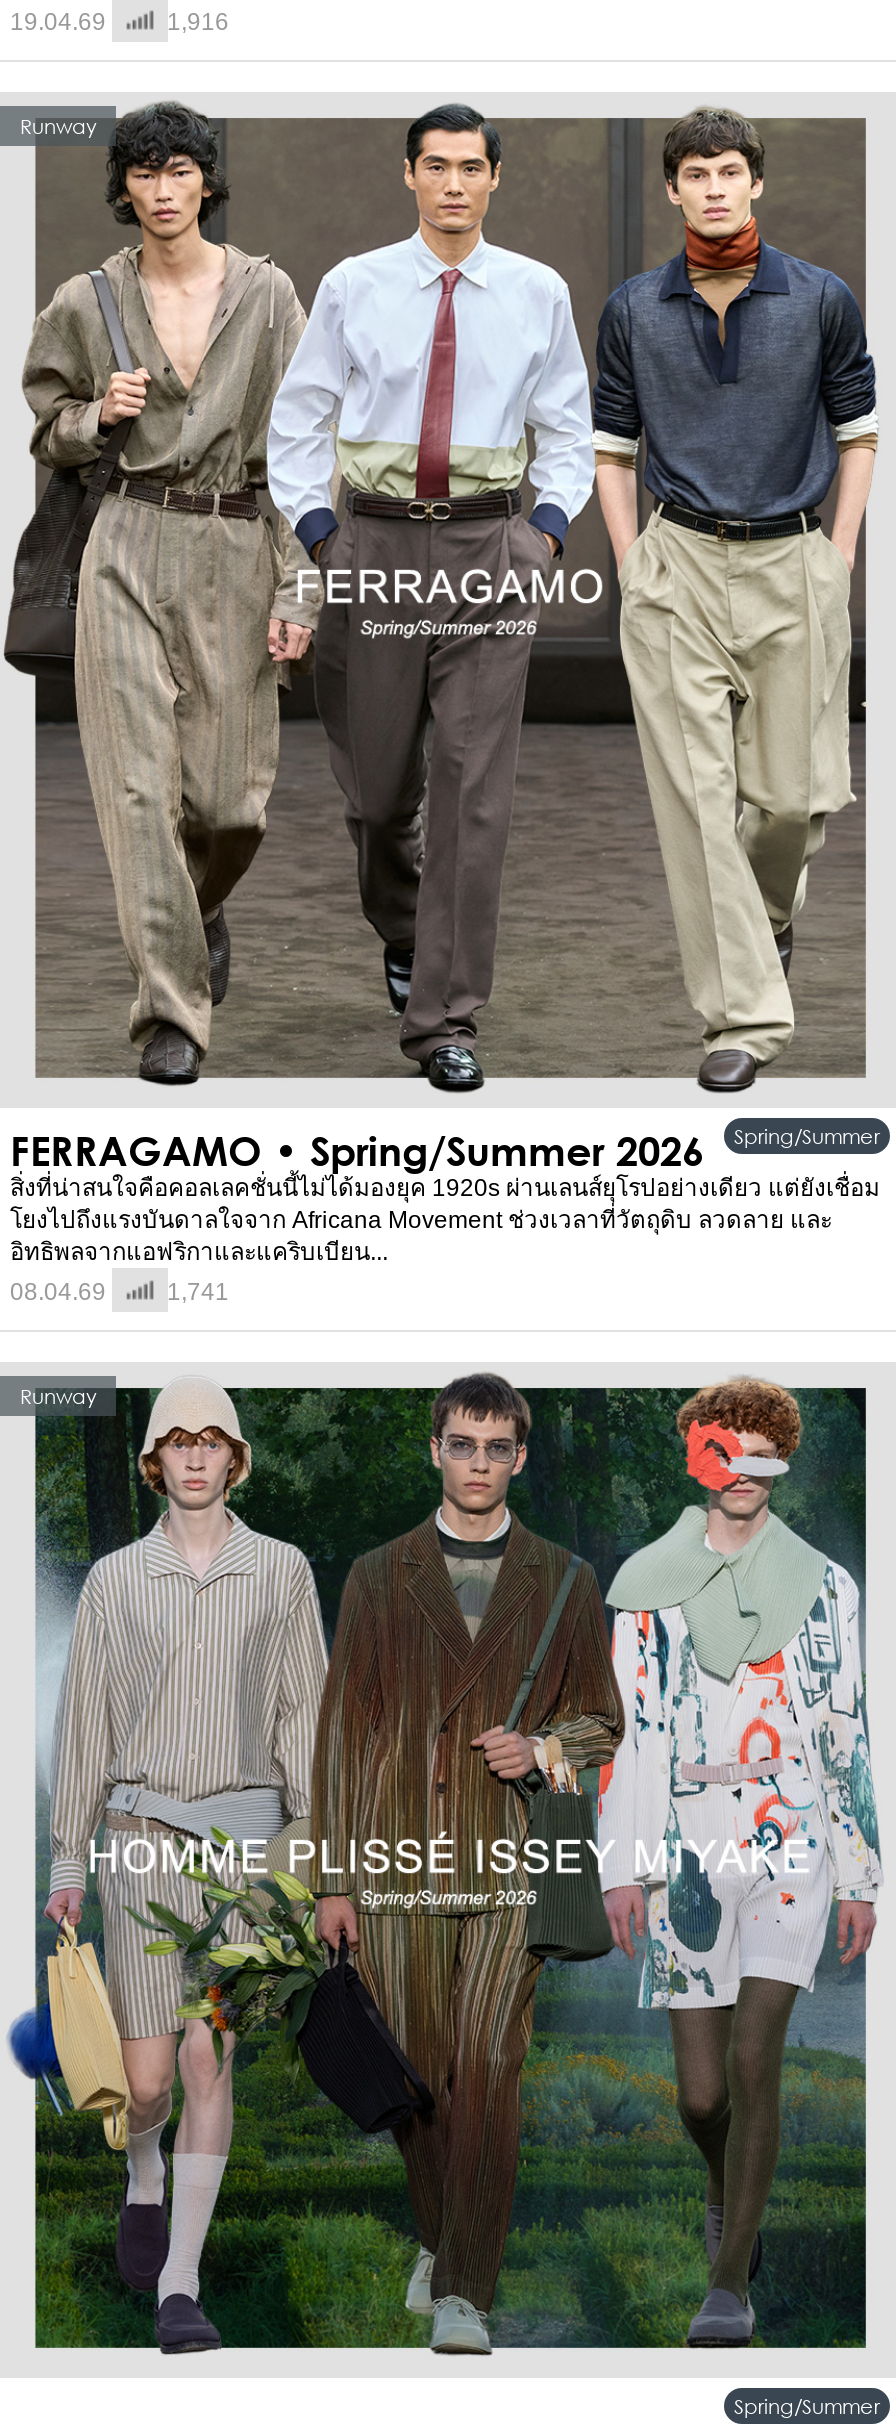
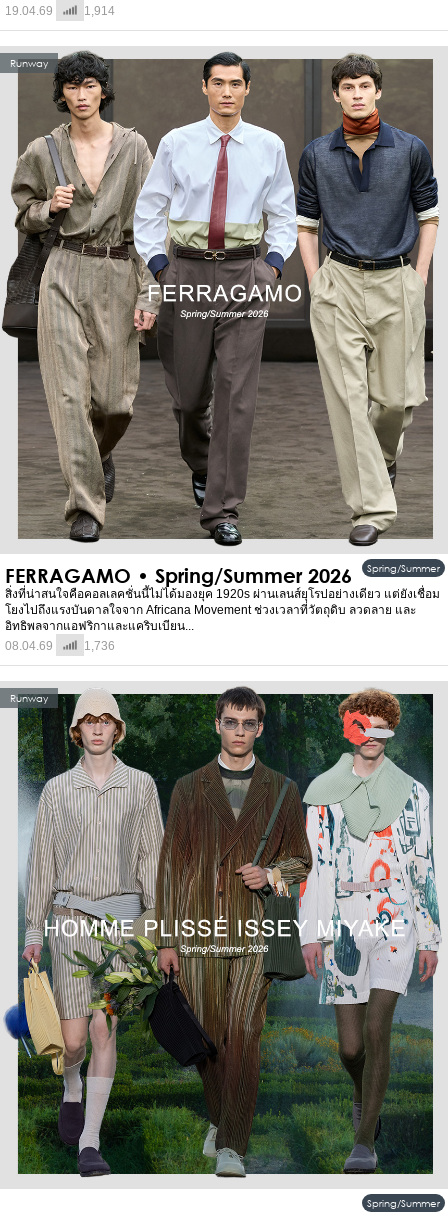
[10,8,229,36] 19.04.69 1,916 -> [5,4,114,18] 19.04.69 1,914
[10,1278,229,1306] 08.04.69 1,741 -> [5,639,114,653] 08.04.69 1,736

